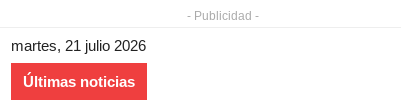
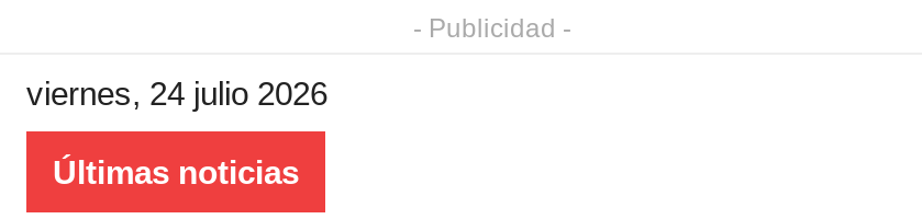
[11,37,146,54] martes, 21 julio 2026 -> [26,74,327,112] viernes, 24 julio 2026

